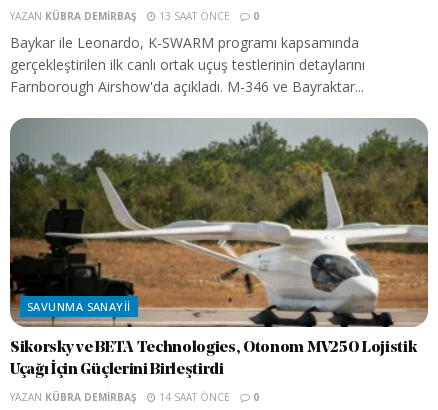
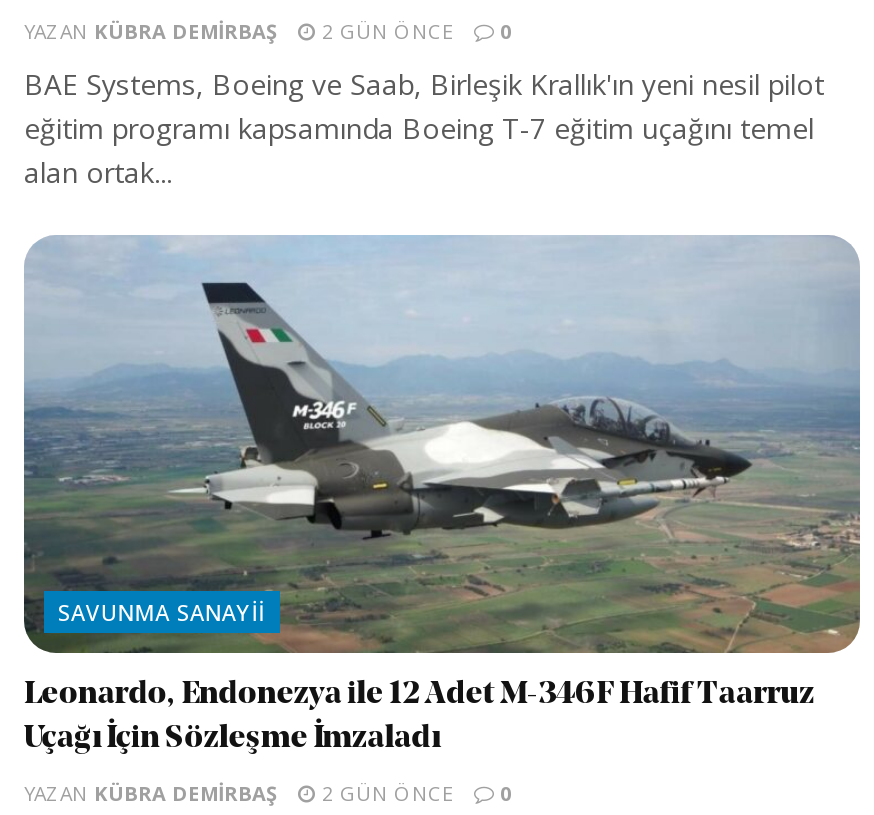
[10,9,259,23] YAZAN KÜBRA DEMIRBAŞ 13 SAAT ÖNCE 0 -> [24,17,512,45] YAZAN KÜBRA DEMIRBAŞ 2 GÜN ÖNCE 0
[10,33,365,96] Baykar ile Leonardo, K-SWARM programı kapsamında | gerçekleştirilen ilk canlı ortak uçuş testlerinin detaylarını | Farnborough Airshow'da açıkladı. M-346 ve Bayraktar... -> [24,65,824,191] BAE Systems, Boeing ve Saab, Birleşik Krallık'ın yeni nesil pilot | eğitim programı kapsamında Boeing T-7 eğitim uçağını temel | alan ortak...
[9,118,429,378] [image] | Sikorsky ve BETA Technologies, Otonom MV250 Lojistik | Uçağı İçin Güçlerini Birleştirdi -> [22,235,862,755] [image] | Leonardo, Endonezya ile 12 Adet M-346F Hafif Taarruz | Uçağı İçin Sözleşme İmzaladı
[10,390,259,404] YAZAN KÜBRA DEMIRBAŞ 14 SAAT ÖNCE 0 -> [24,779,512,807] YAZAN KÜBRA DEMIRBAŞ 2 GÜN ÖNCE 0

